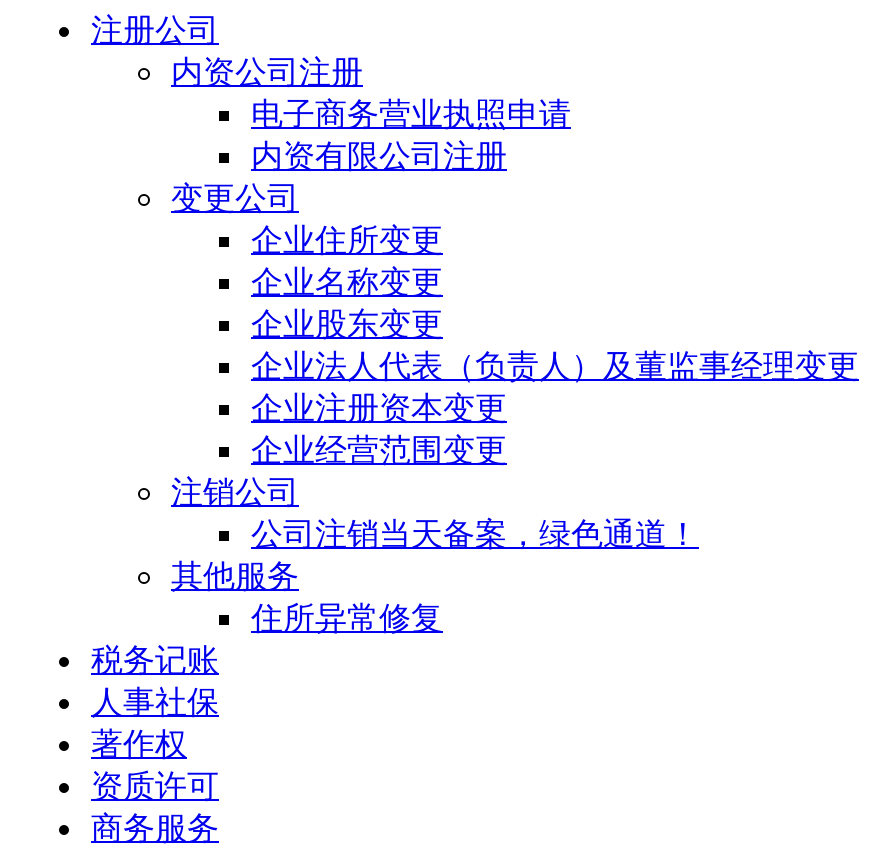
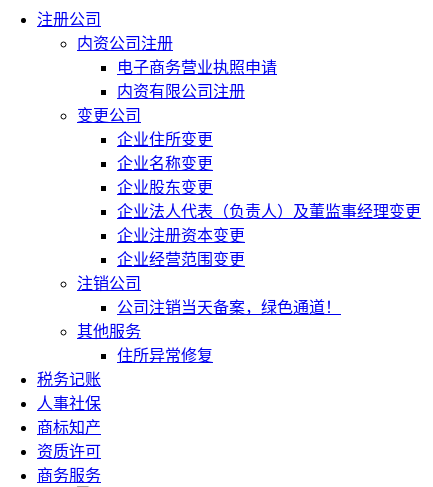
[91,728,187,762] 著作权 -> [37,419,101,436] 商标知产

